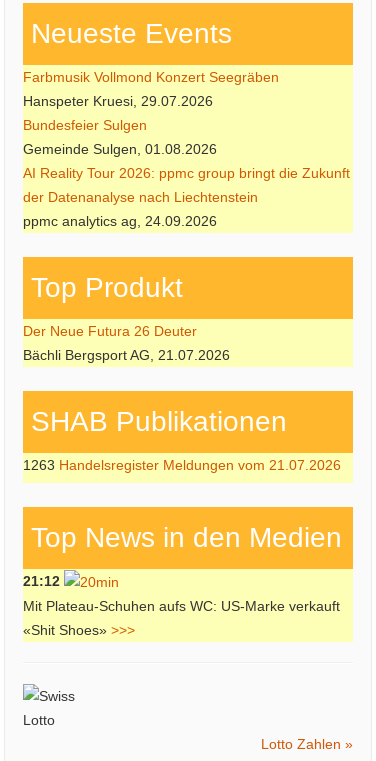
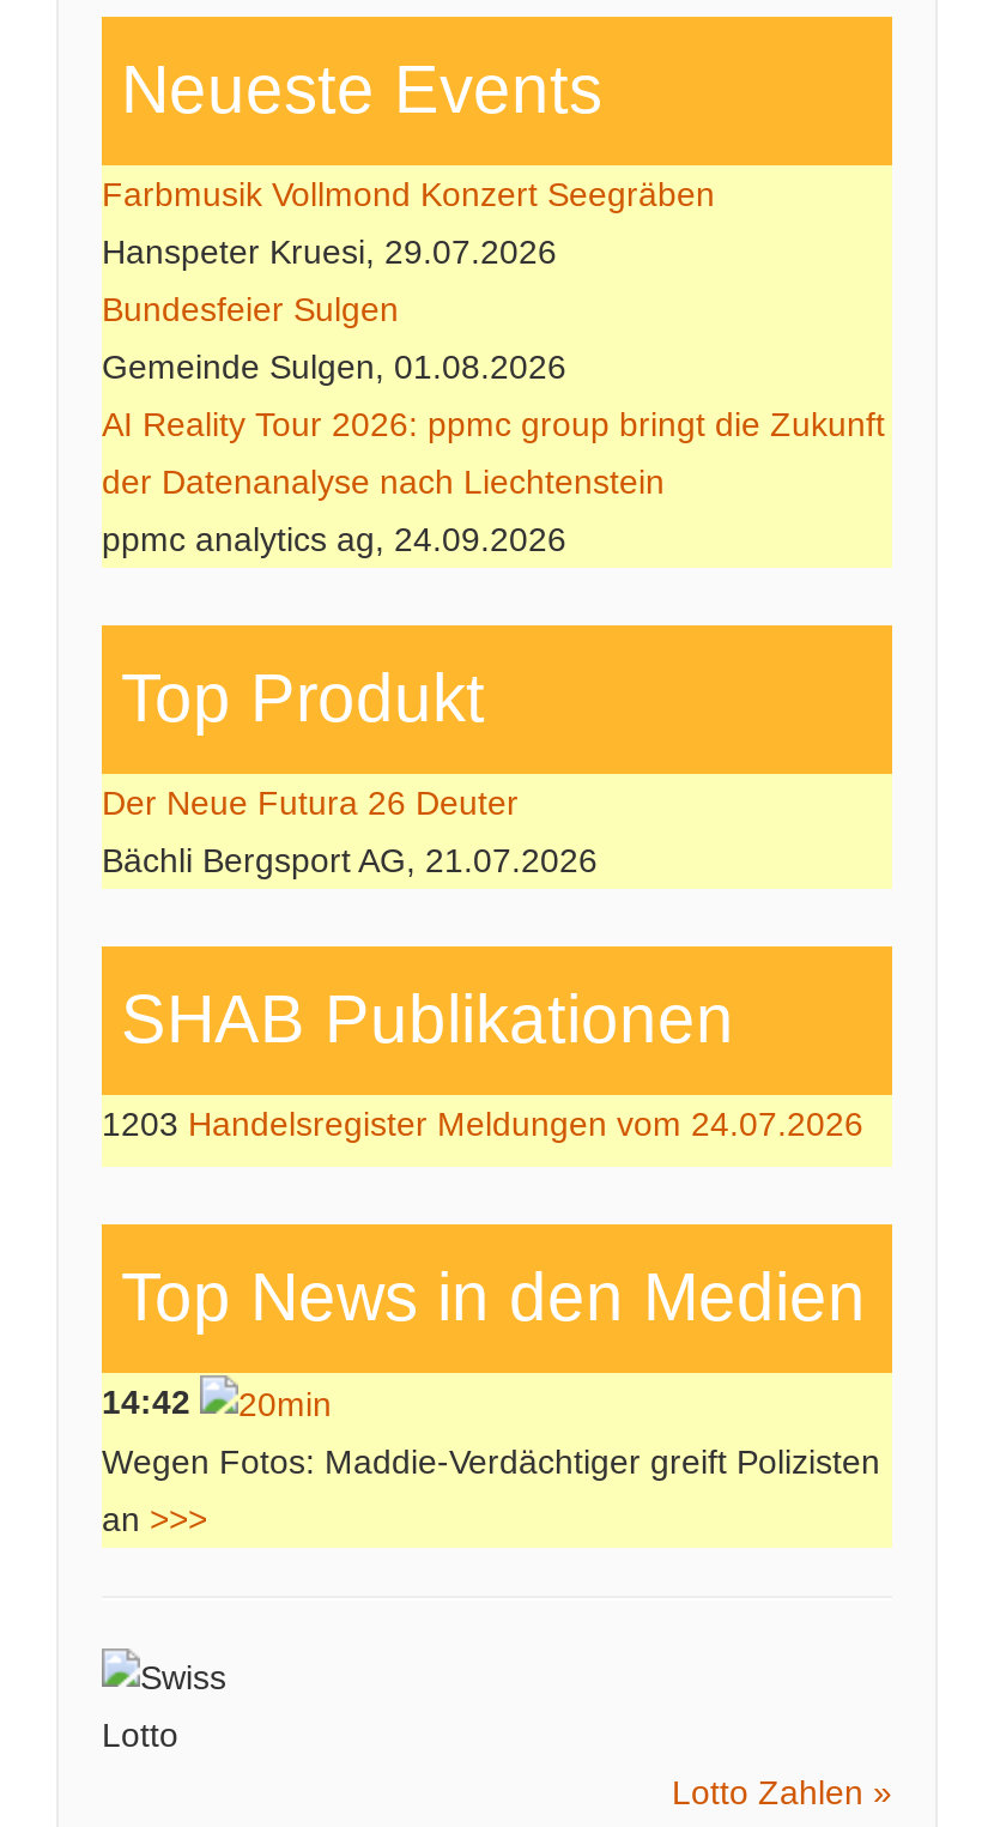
[23,457,341,473] 1263 Handelsregister Meldungen vom 21.07.2026 -> [102,1105,863,1143] 1203 Handelsregister Meldungen vom 24.07.2026
[23,573,64,589] 21:12 -> [102,1383,200,1421] 14:42
[23,598,340,614] Mit Plateau-Schuhen aufs WC: US-Marke verkauft -> [102,1443,880,1481] Wegen Fotos: Maddie-Verdächtiger greift Polizisten
[23,622,135,638] «Shit Shoes» >>> -> [102,1500,207,1539] an >>>

